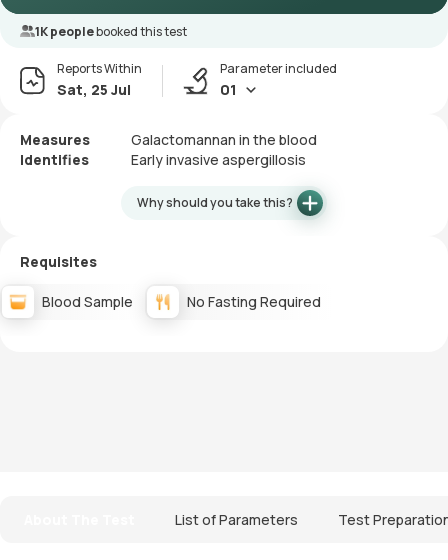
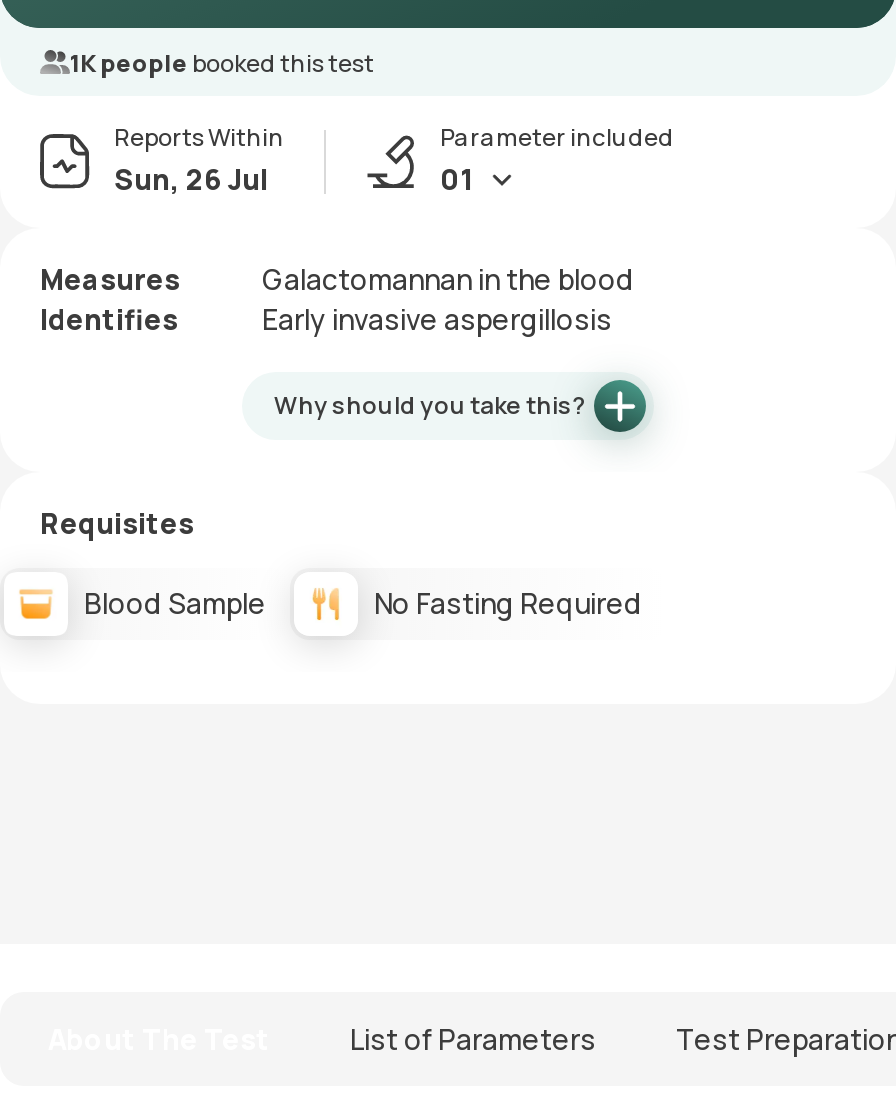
[57,80,131,99] Sat, 25 Jul -> [114,160,268,198] Sun, 26 Jul

